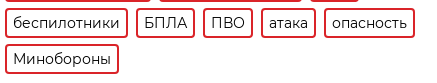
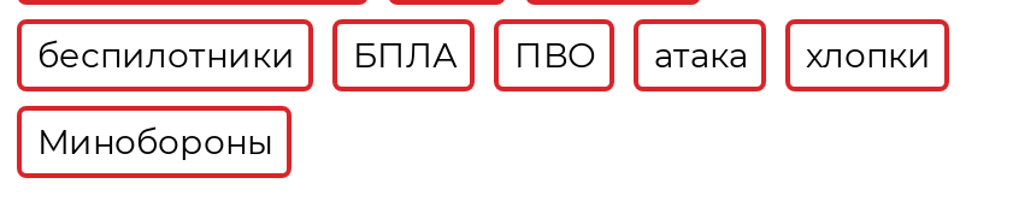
[332,14,407,32] опасность -> [806,34,931,77] хлопки

